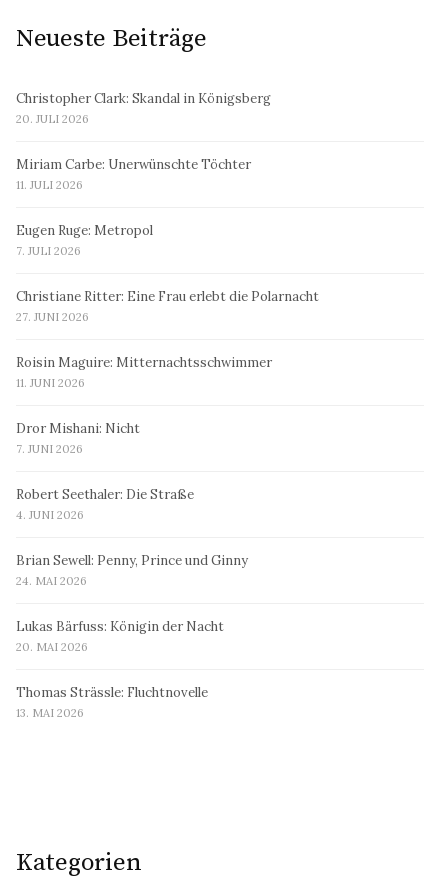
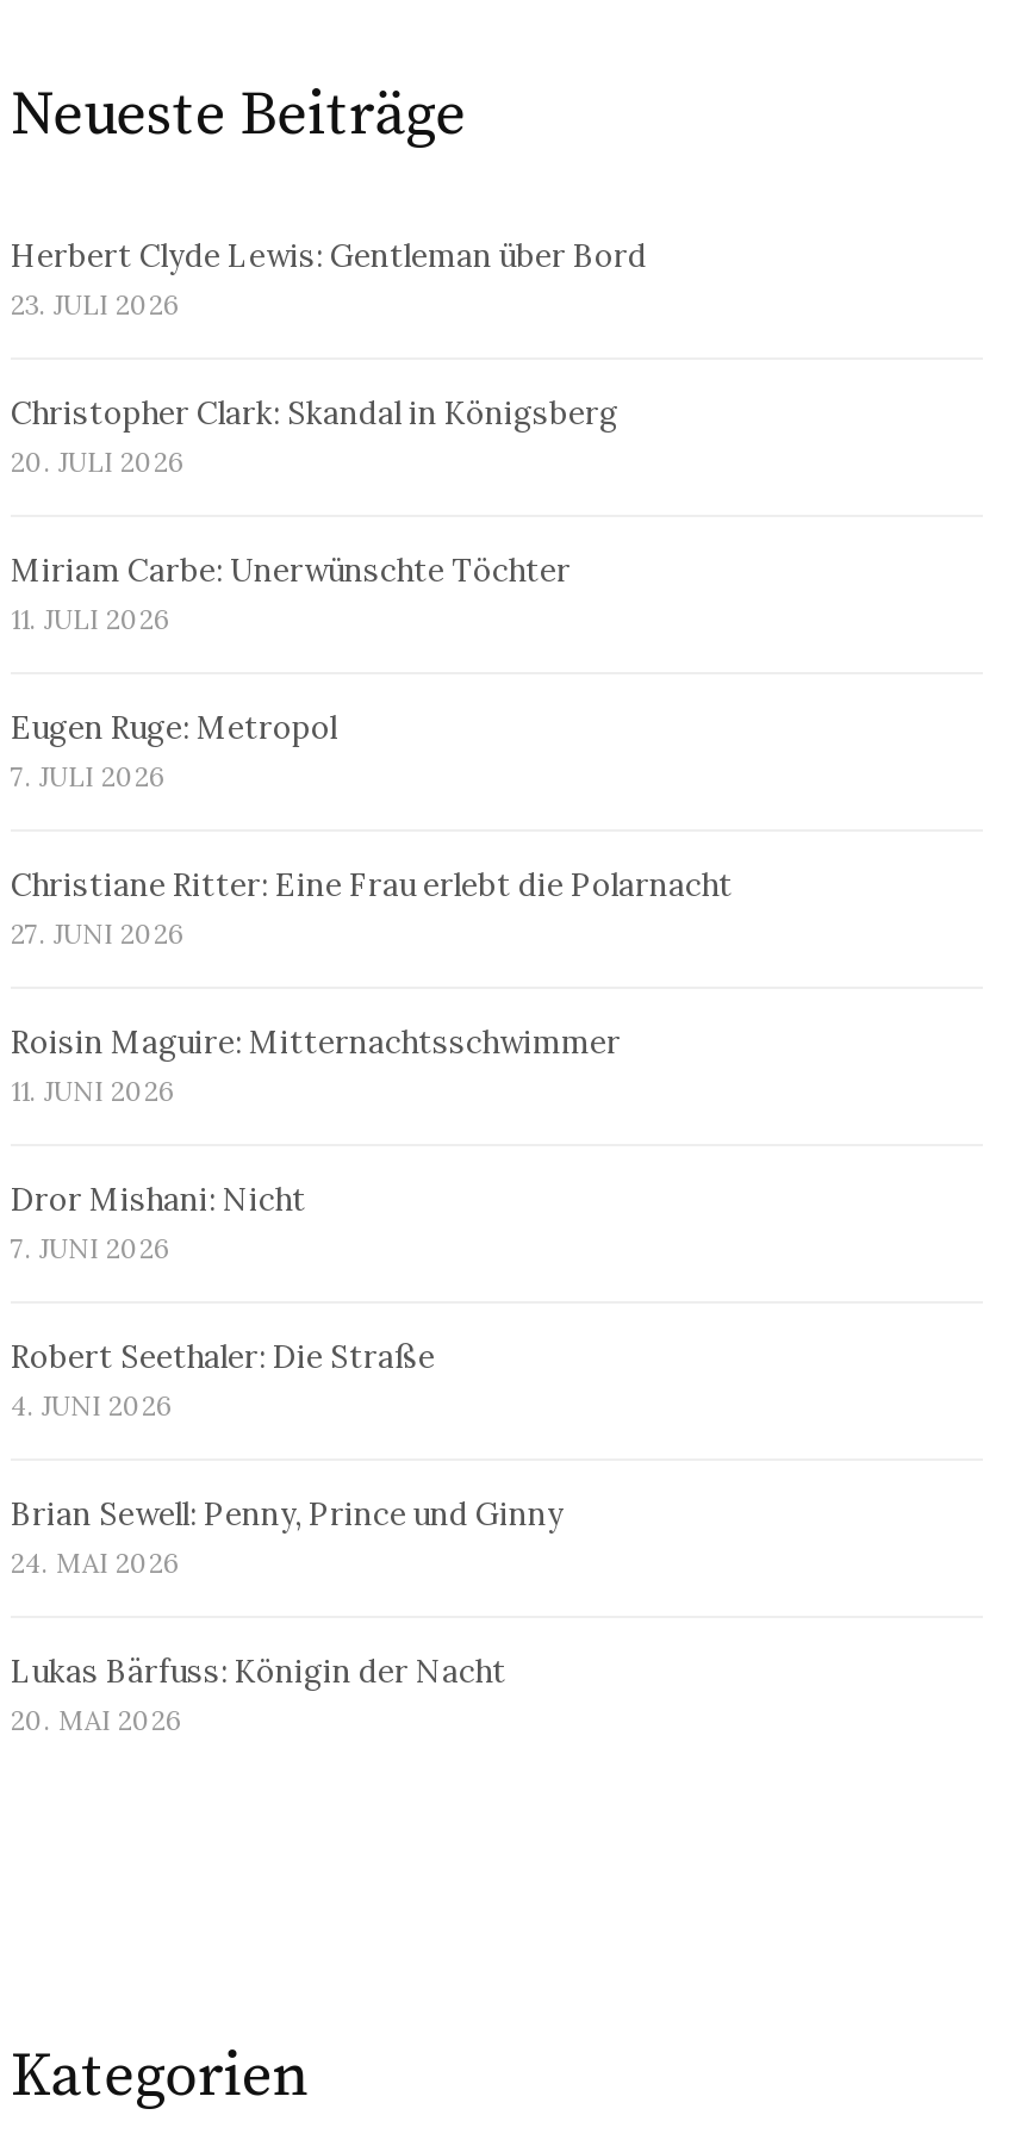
none -> [11,235,647,321] Herbert Clyde Lewis: Gentleman über Bord | 23. JULI 2026
moved [16,90,319,654] -> [11,392,733,1737]: Christopher Clark: Skandal in Königsberg | 20. JULI 2026 | Miriam Carbe: Unerwünschte Töchter | ... | Lukas Bärfuss: Königin der Nacht | 20. MAI 2026
[16,684,208,720] Thomas Strässle: Fluchtnovelle | 13. MAI 2026 -> none

